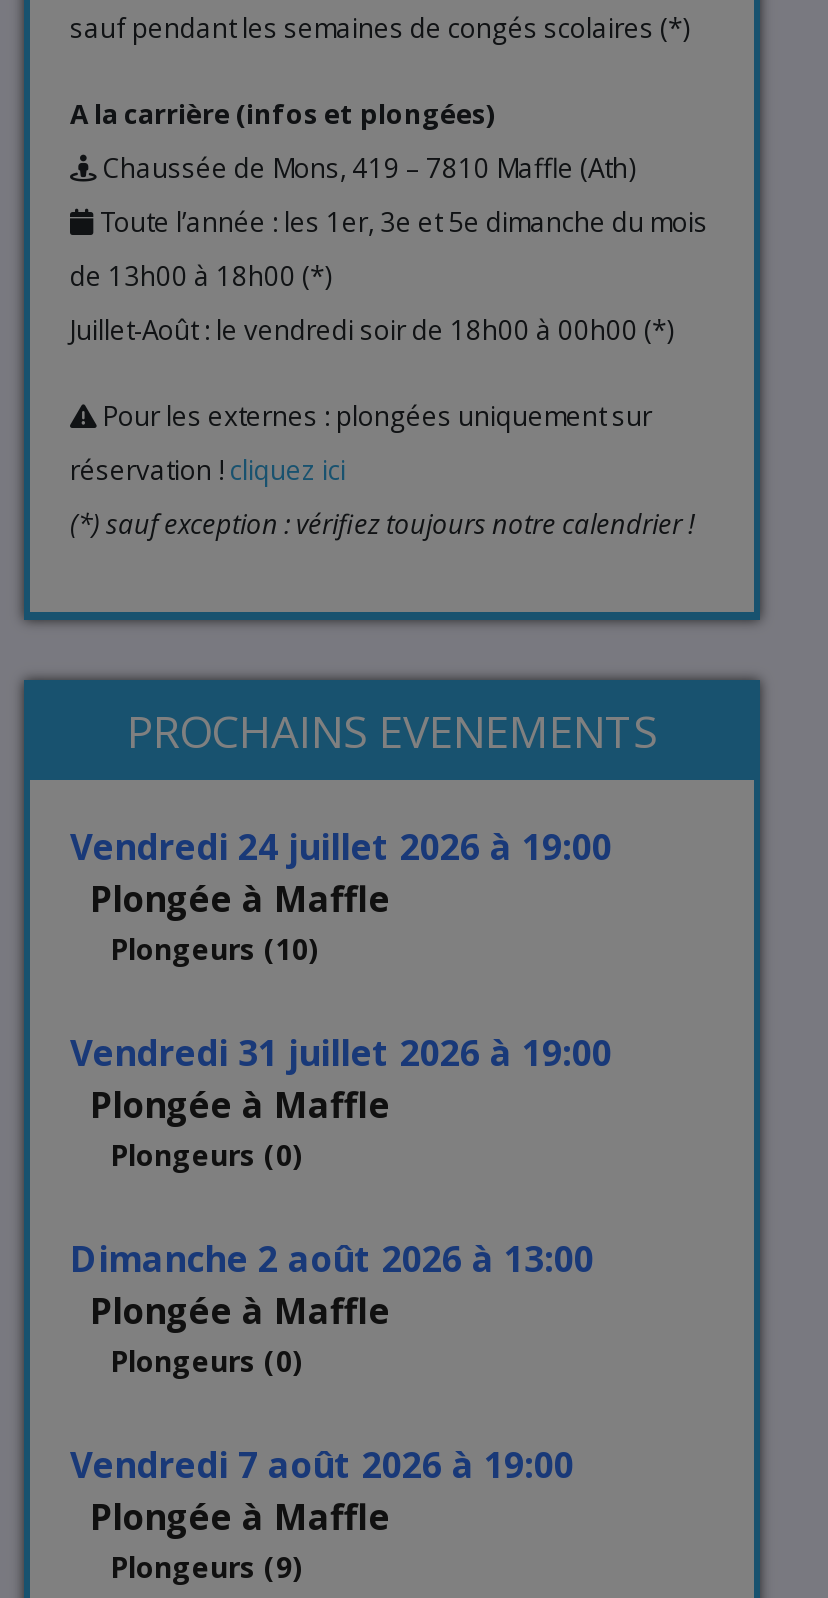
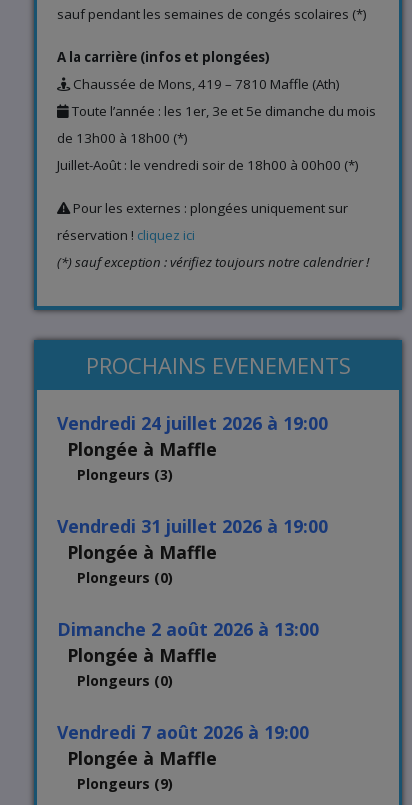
[110,930,318,968] Plongeurs (10) -> [77,465,173,484] Plongeurs (3)

